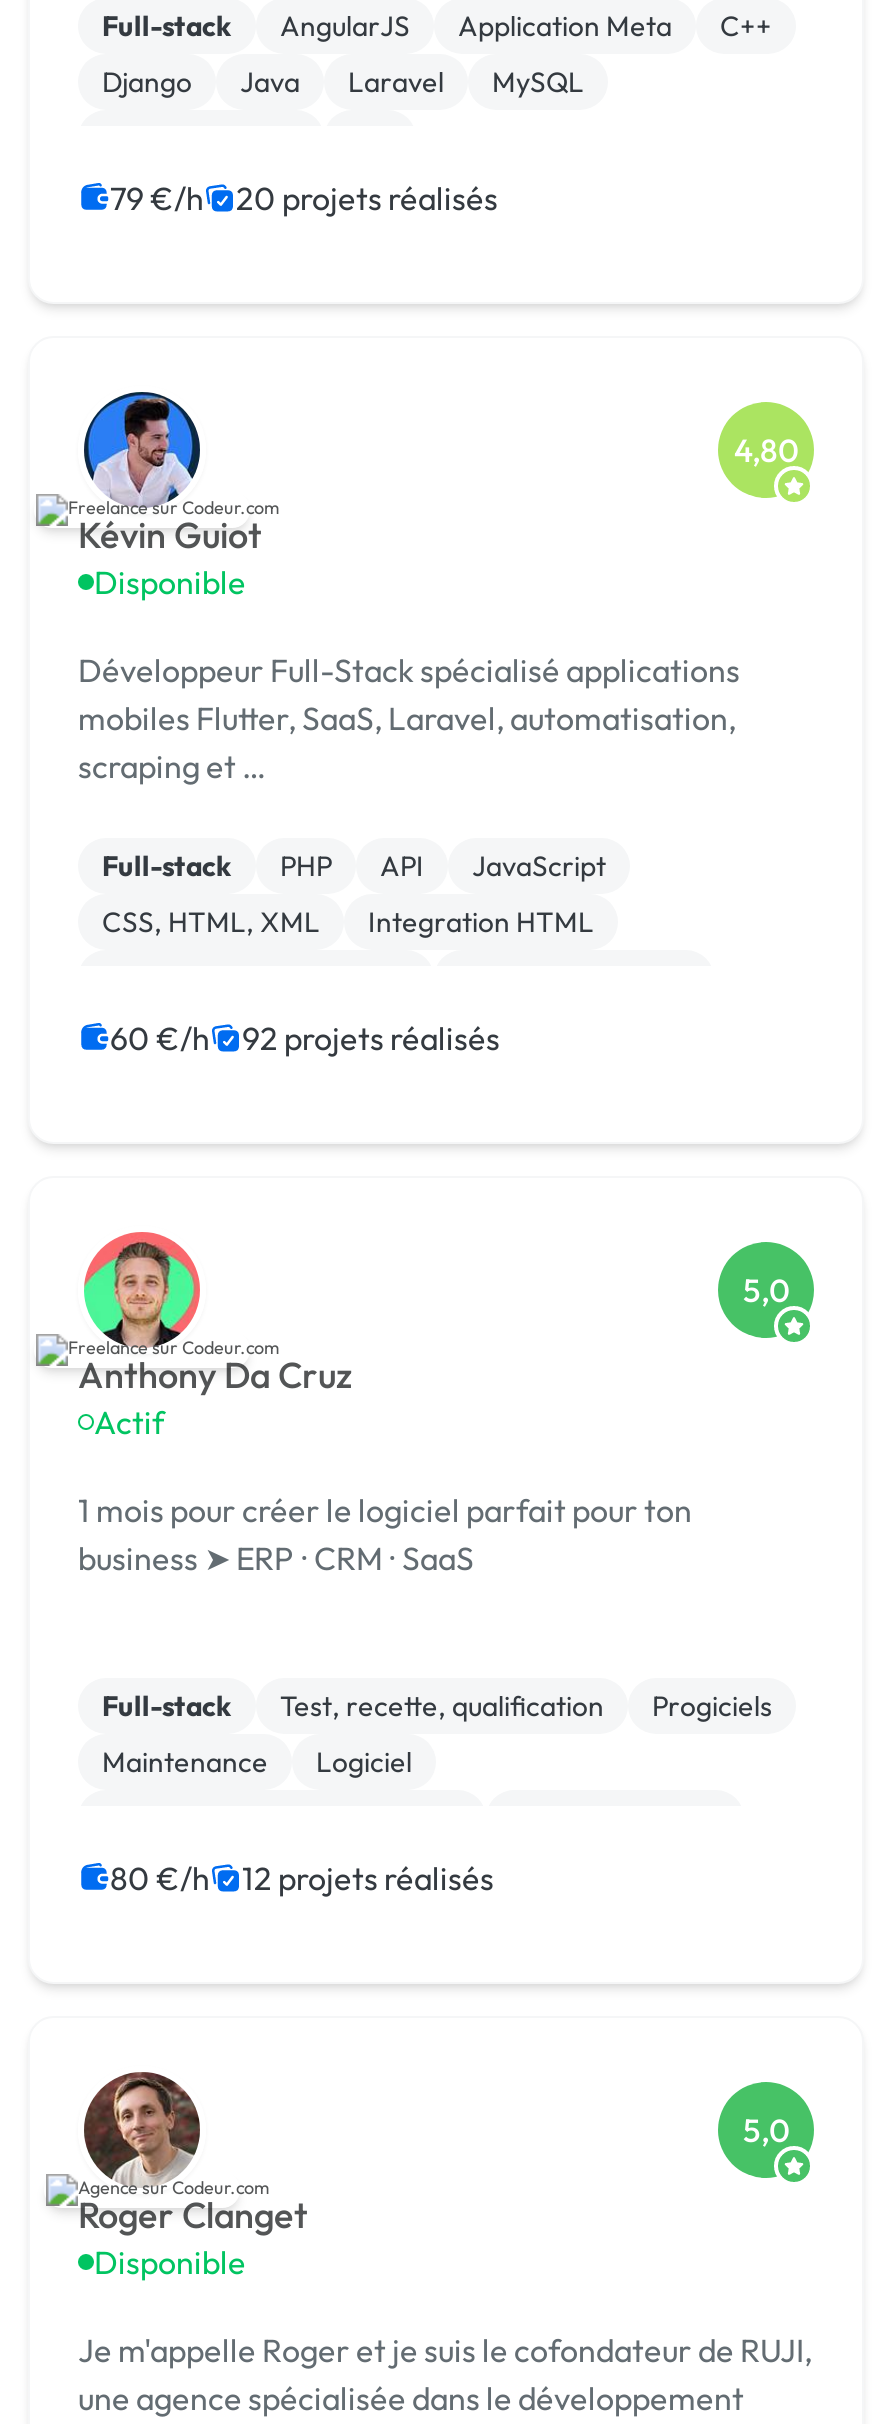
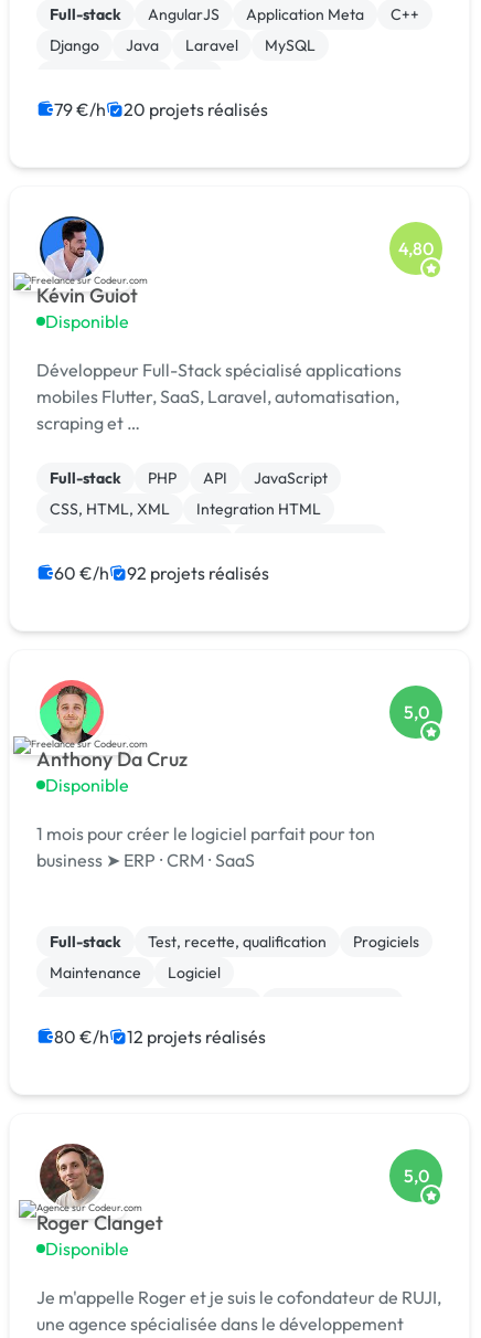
[94,1402,164,1442] Actif -> [45,774,129,796] Disponible

